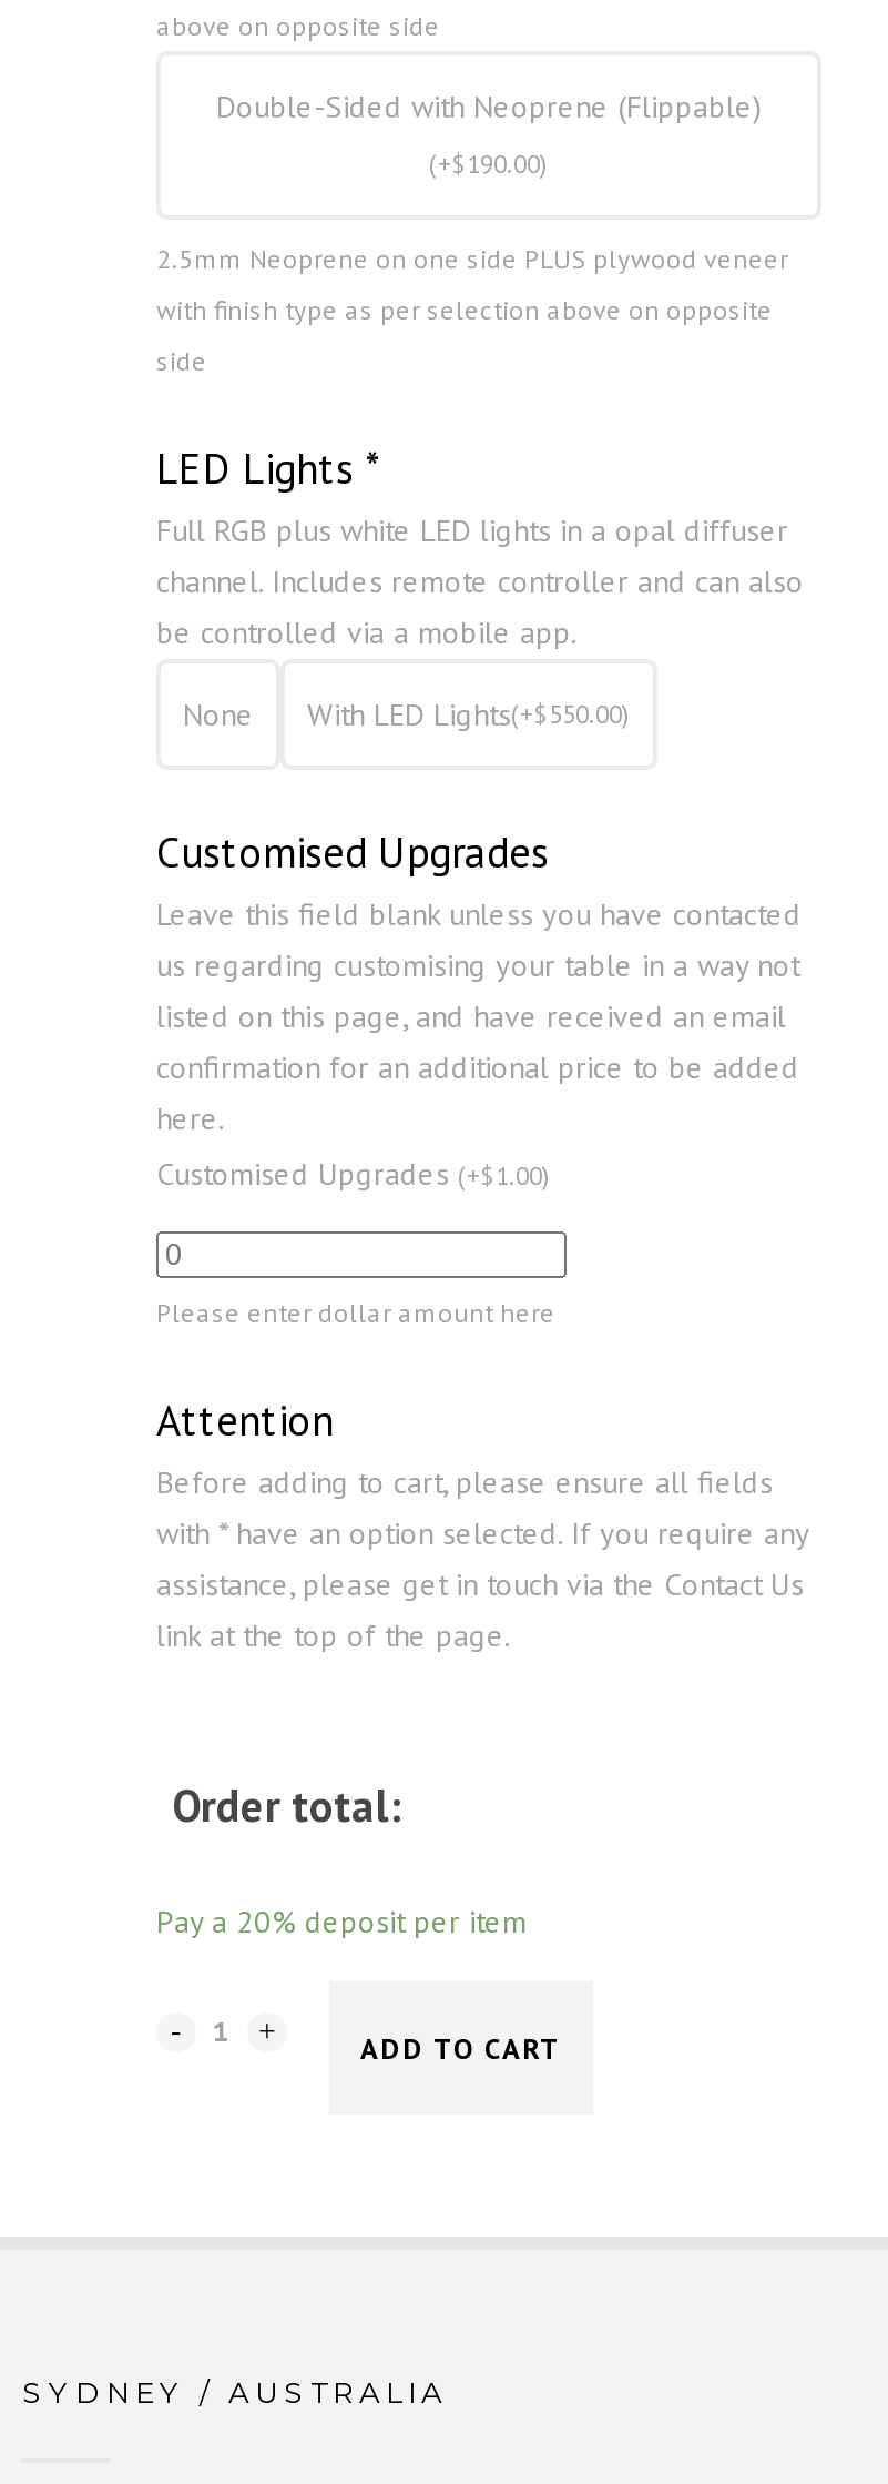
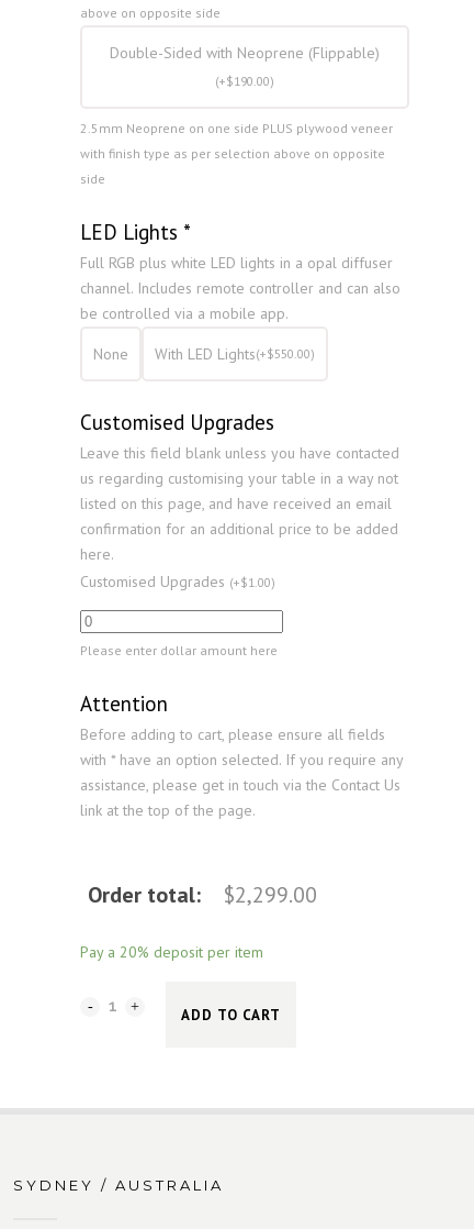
none -> [223,881,317,909] $2,299.00

